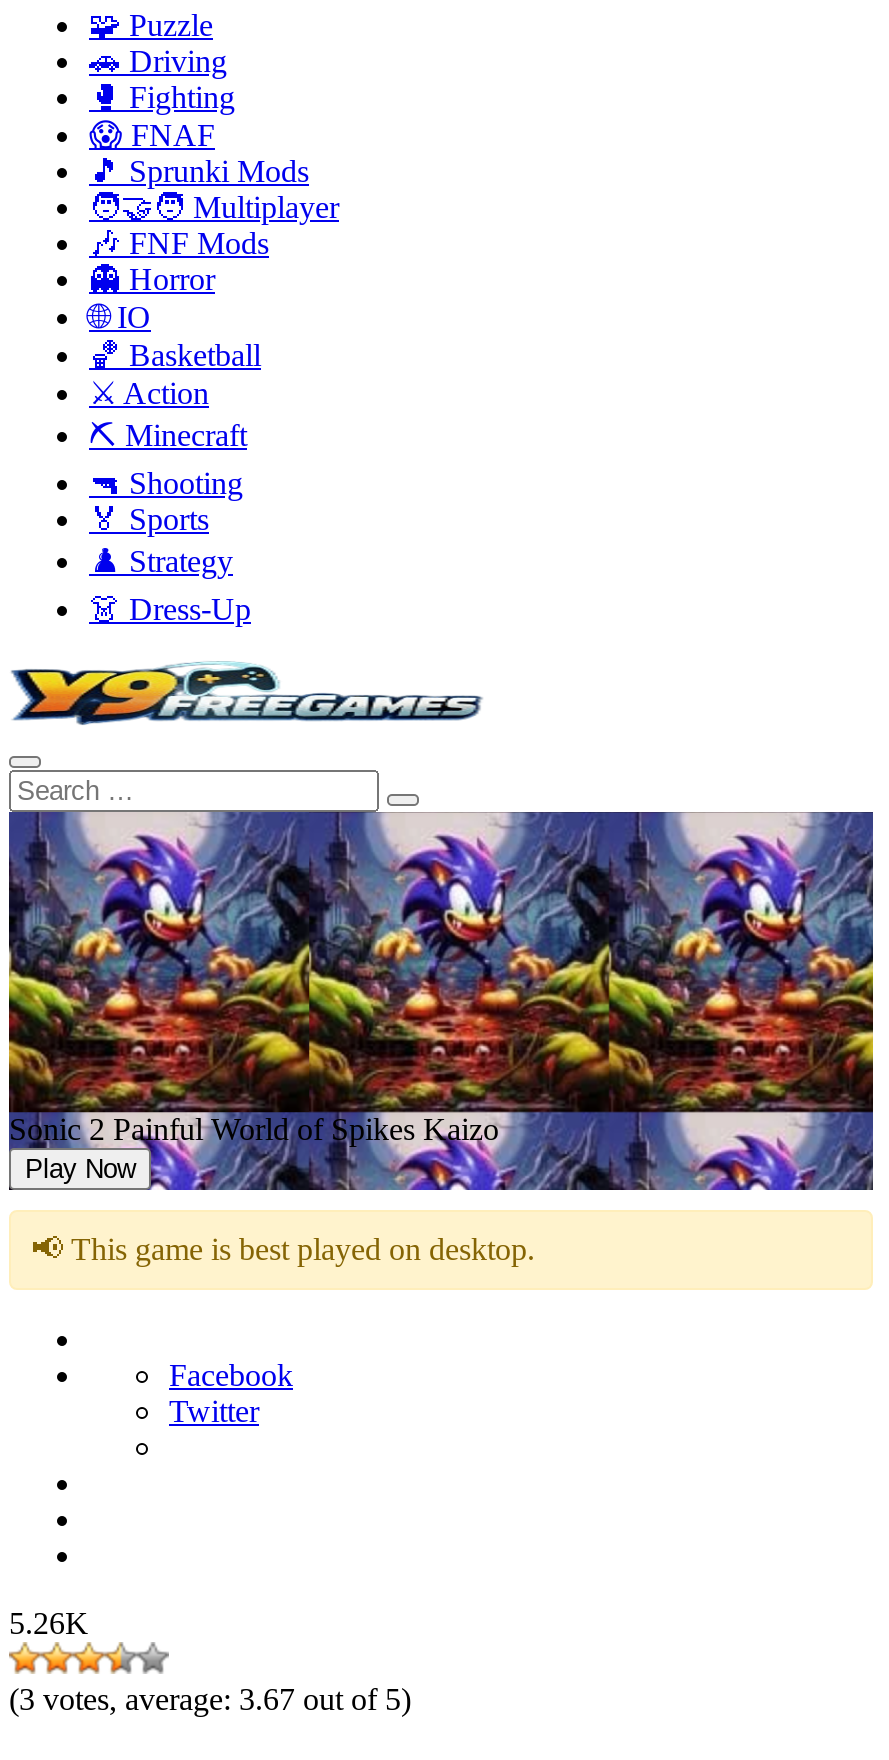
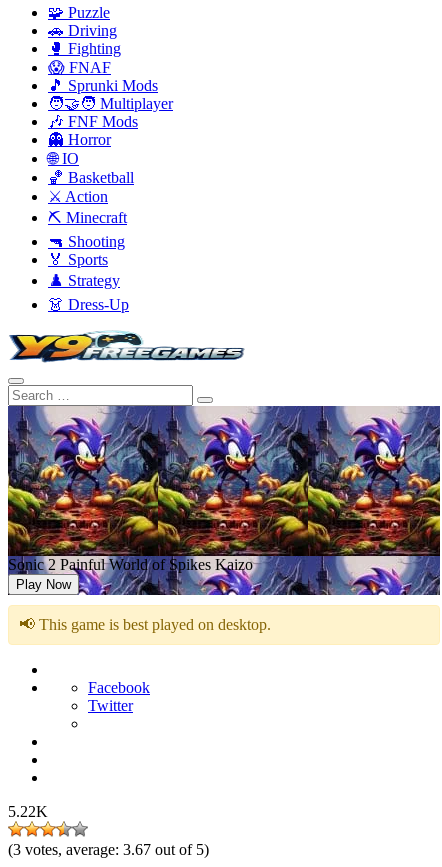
[9,1606,89,1640] 5.26K -> [8,803,48,820] 5.22K

